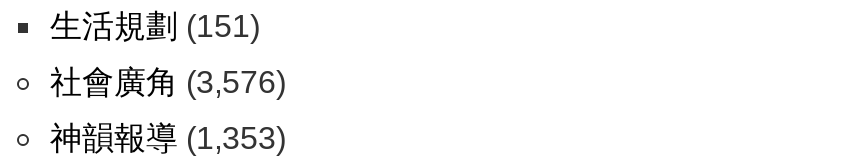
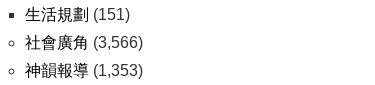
[50,65,286,99] 社會廣角(3,576) -> [25,34,143,51] 社會廣角(3,566)

